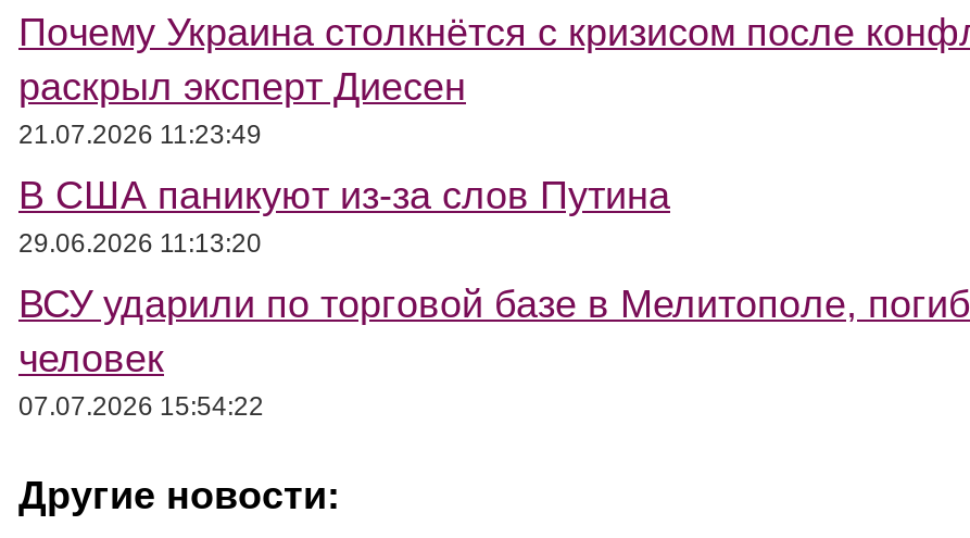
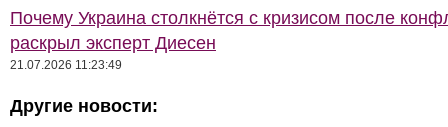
[18,174,970,422] В США паникуют из-за слов Путина | 29.06.2026 11:13:20 | ВСУ ударили по торговой базе в Мелитополе, погиб | человек | 07.07.2026 15:54:22 -> none

